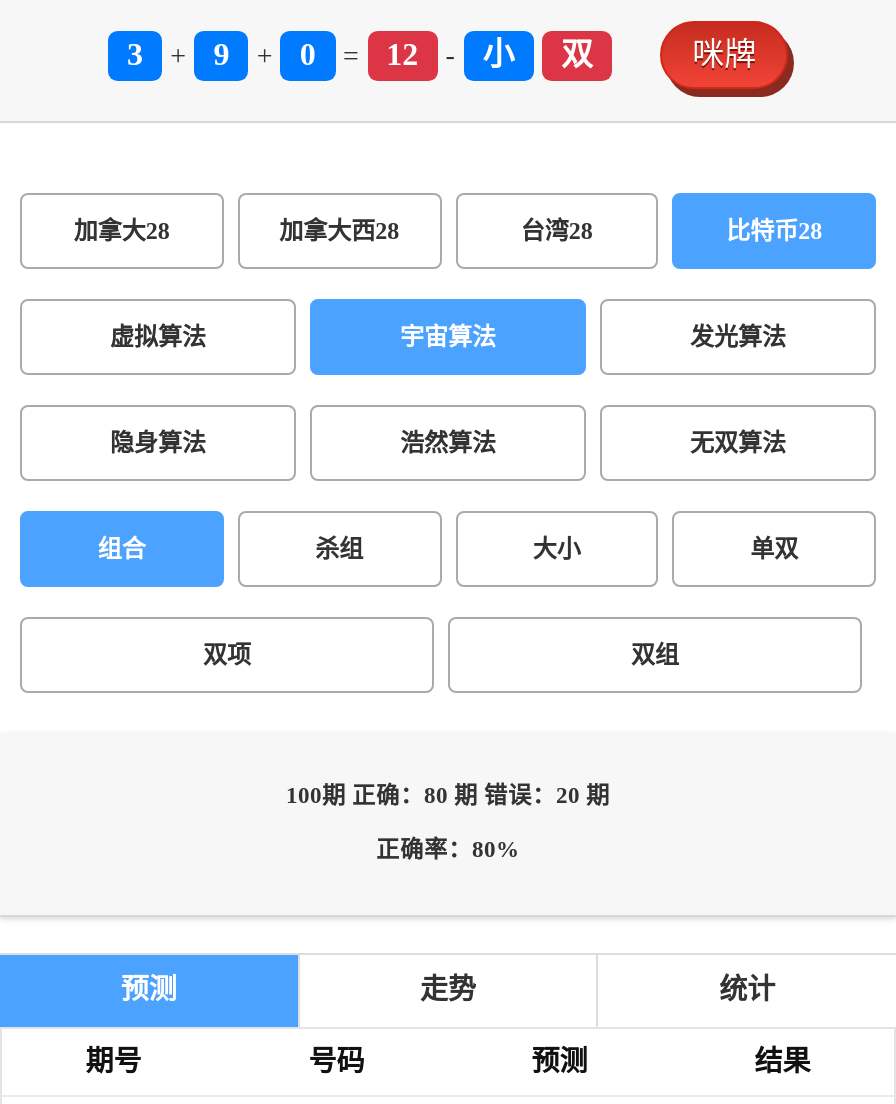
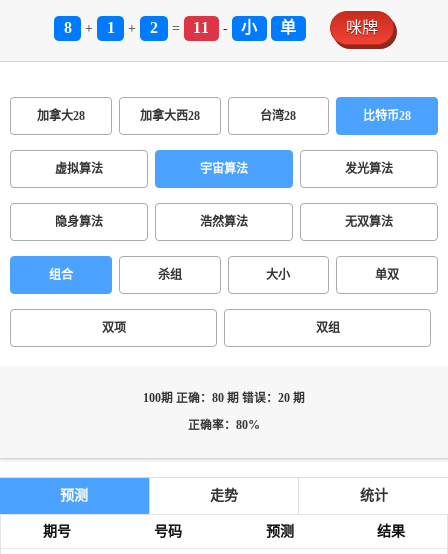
[127,37,143,71] 3 -> [63,19,71,36] 8
[213,37,229,71] 9 -> [107,19,115,36] 1
[300,37,316,71] 0 -> [150,19,158,36] 2
[386,37,418,71] 12 -> [193,19,209,36] 11
[561,37,593,71] 双 -> [280,19,296,36] 单

